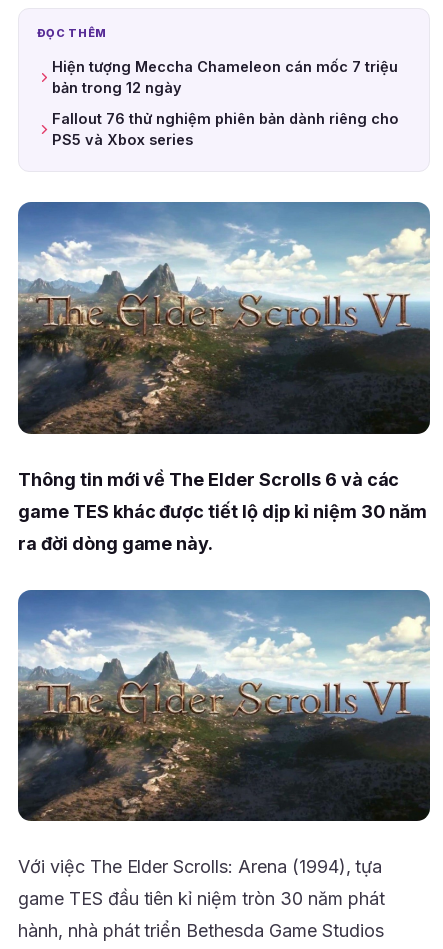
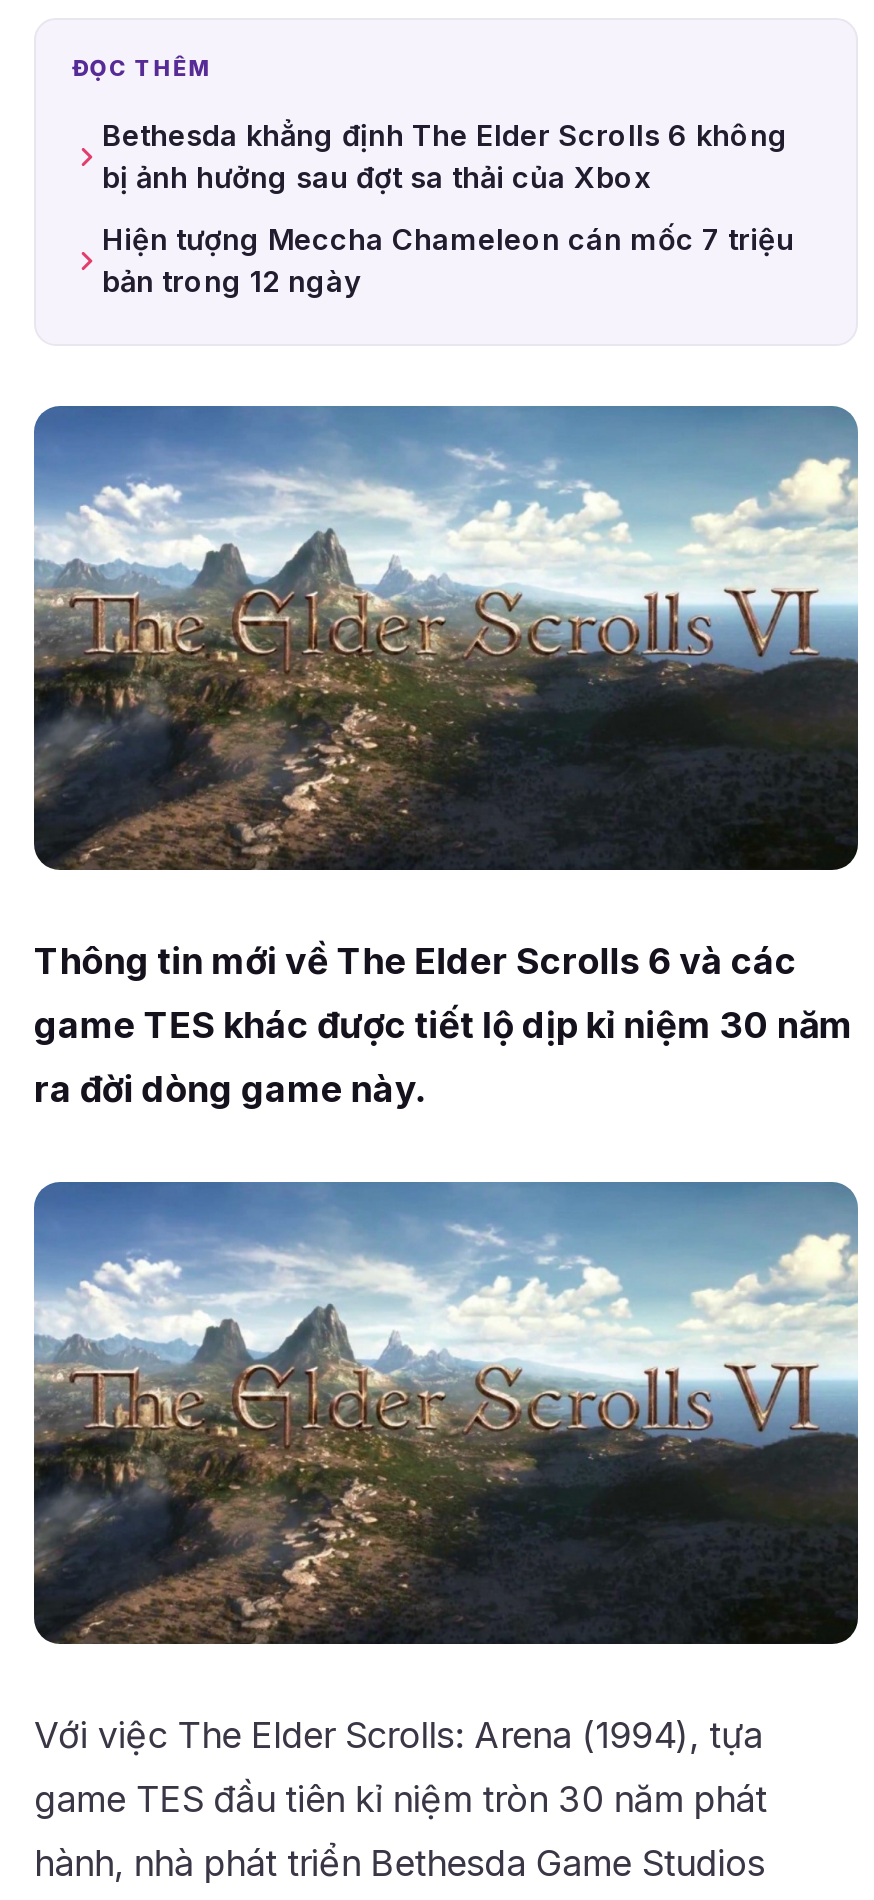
none -> [102,118,788,194] Bethesda khẳng định The Elder Scrolls 6 không | bị ảnh hưởng sau đợt sa thải của Xbox
moved [52,58,398,96] -> [102,222,794,298]: Hiện tượng Meccha Chameleon cán mốc 7 triệu | bản trong 12 ngày
[52,110,399,148] Fallout 76 thử nghiệm phiên bản dành riêng cho | PS5 và Xbox series -> none

